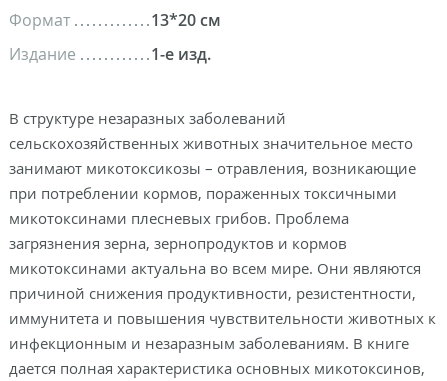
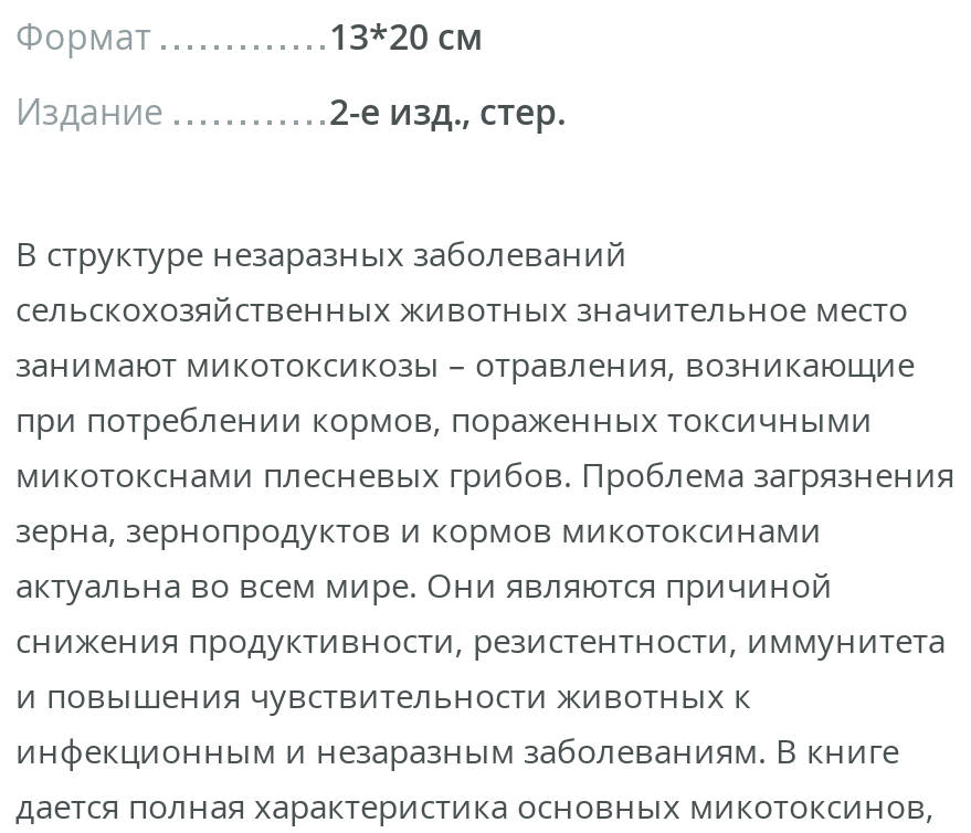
[151,43,211,65] 1-е изд. -> [329,86,566,135] 2-е изд., стер.
[9,208,436,328] микотоксинами плесневых грибов. Проблема | загрязнения зерна, зернопродуктов и кормов | микотоксинами актуальна во всем мире. Они являются | причиной снижения продуктивности, резистентности, | иммунитета и повышения чувствительности животных к -> [15,451,954,716] микотокснами плесневых грибов. Проблема загрязнения | зерна, зернопродуктов и кормов микотоксинами | актуальна во всем мире. Они являются причиной | снижения продуктивности, резистентности, иммунитета | и повышения чувствительности животных к

